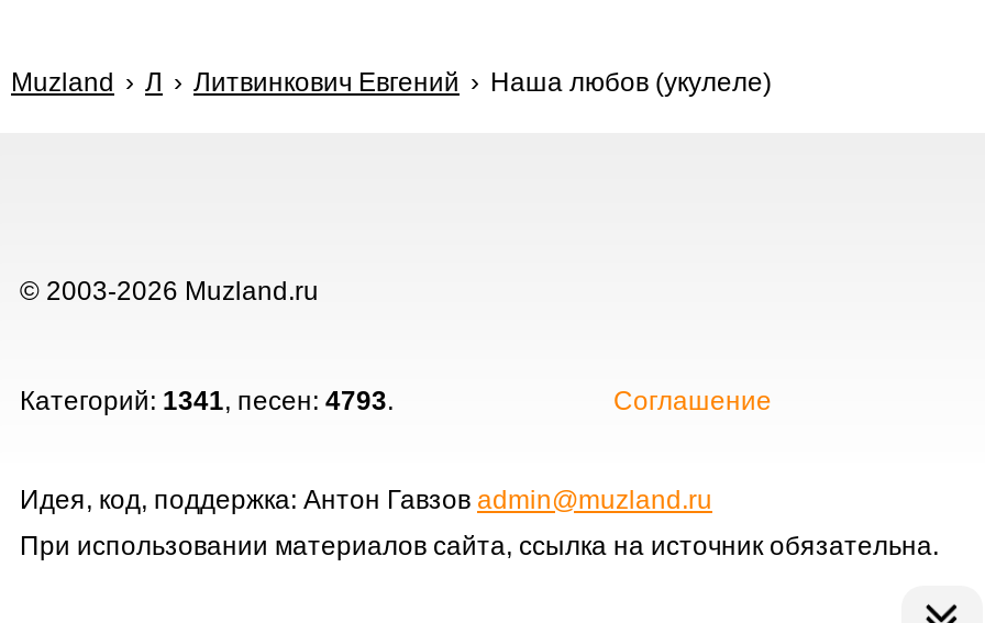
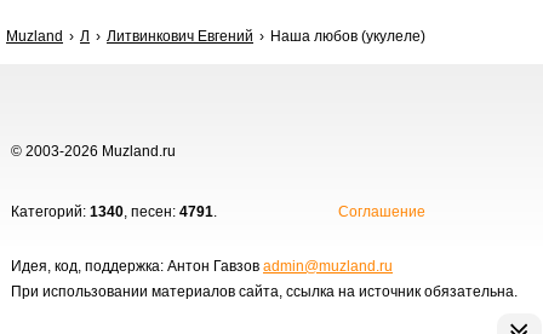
[20,386,394,416] Категорий: 1341, песен: 4793. -> [11,203,217,220] Категорий: 1340, песен: 4791.

